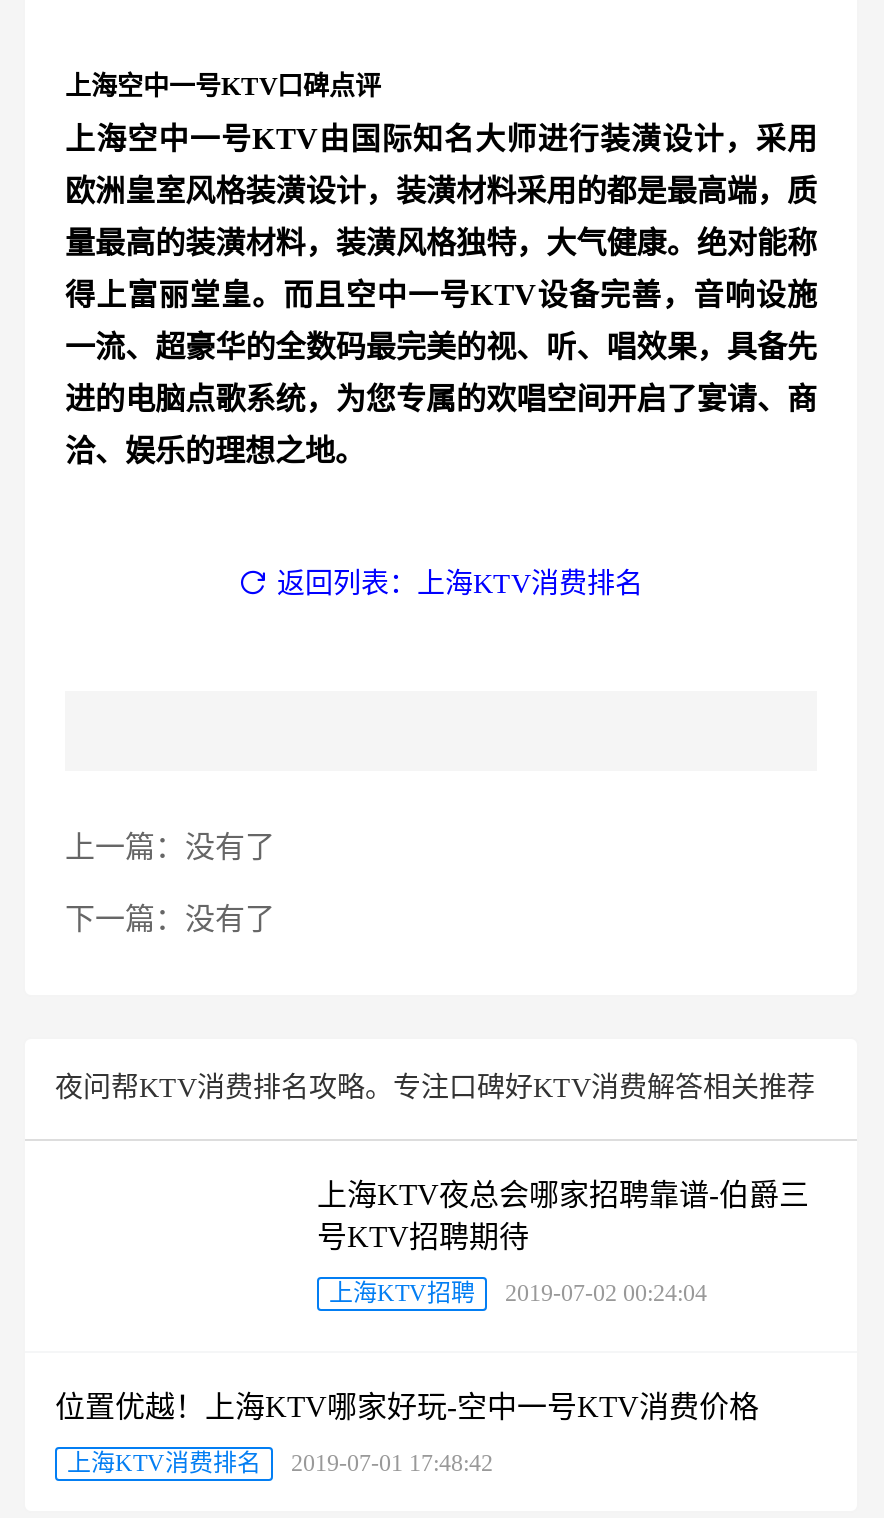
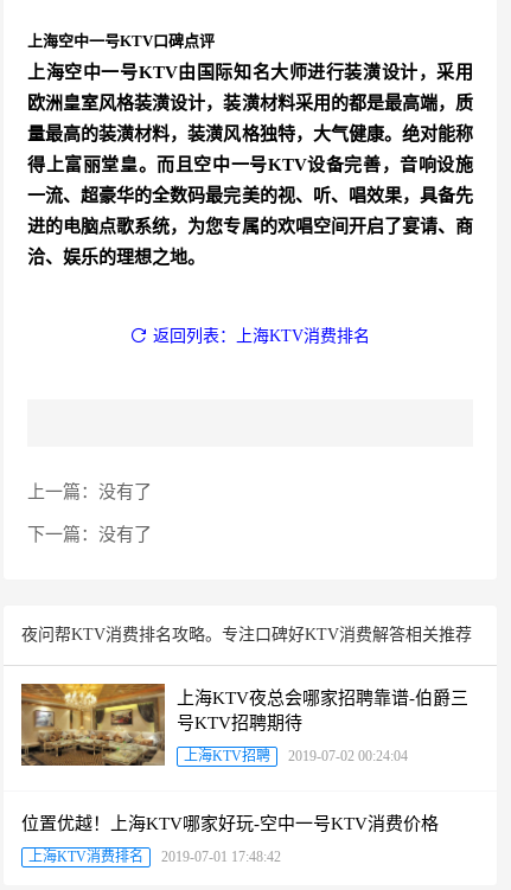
none -> [20,683,166,767] [image]

